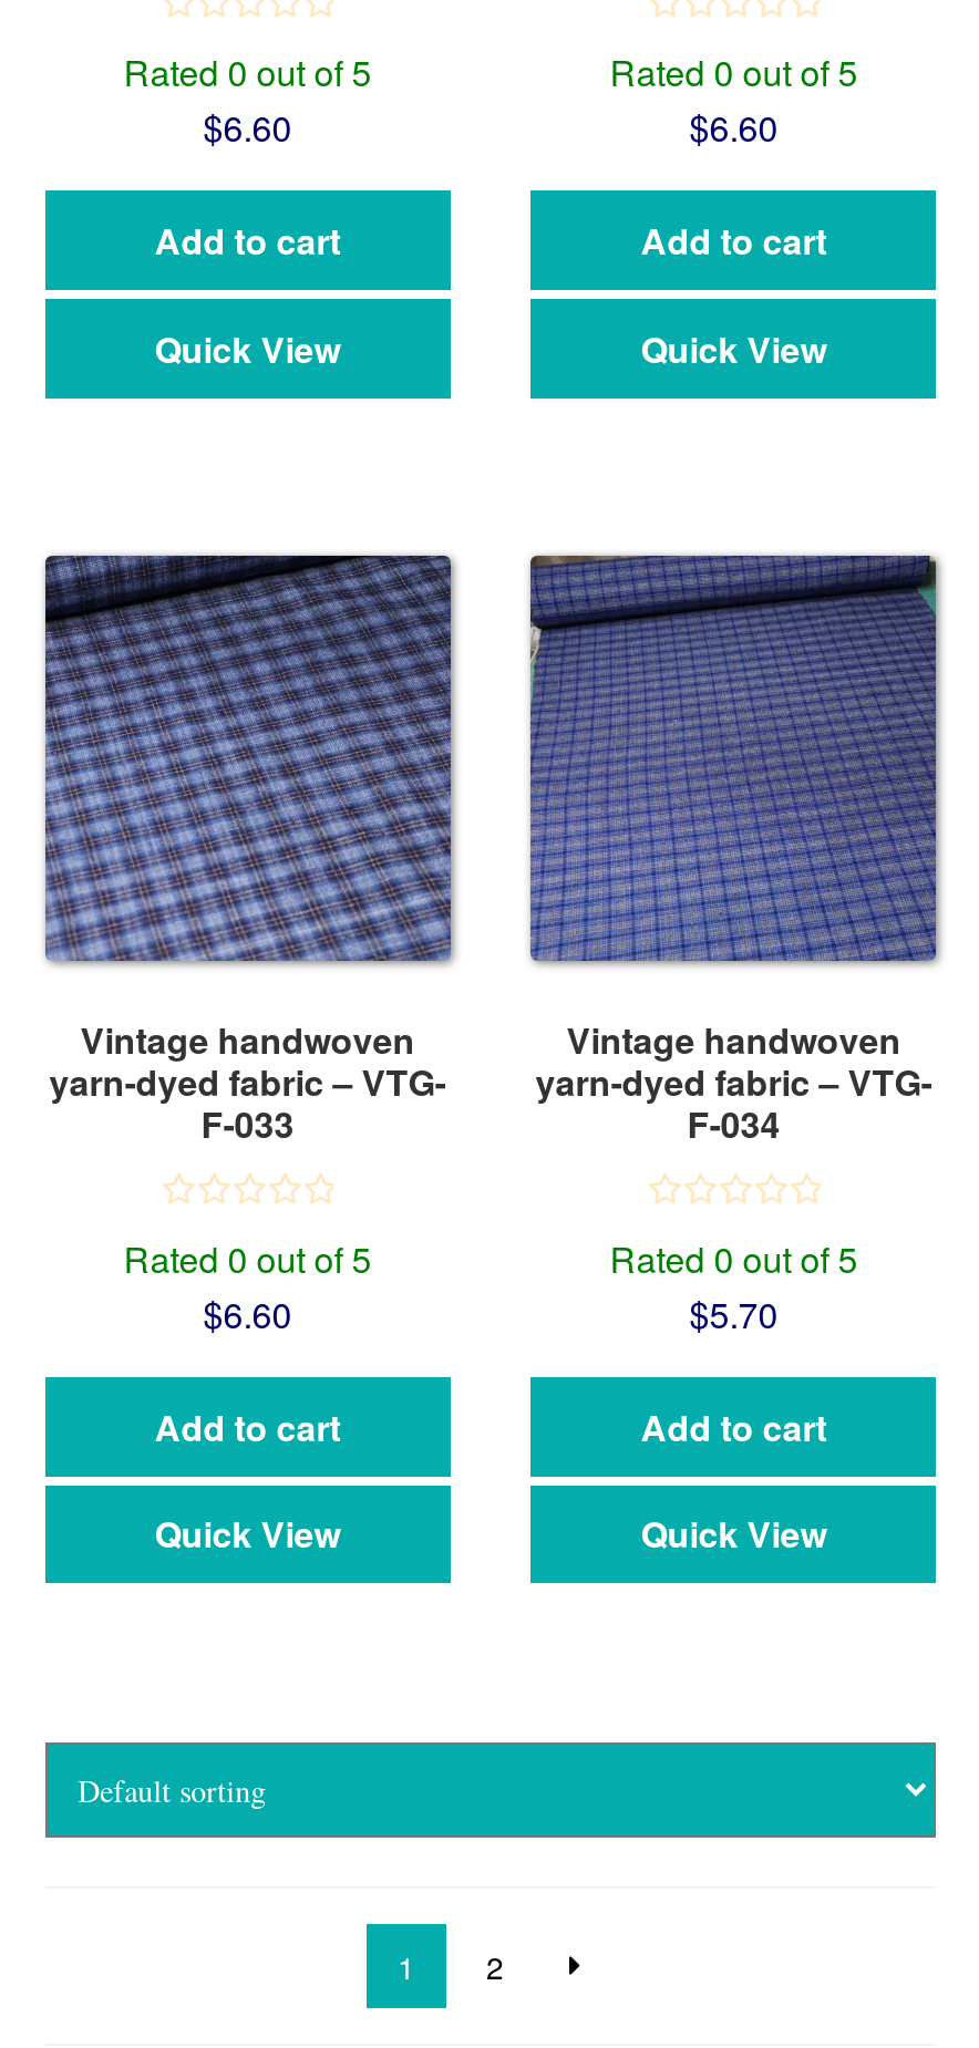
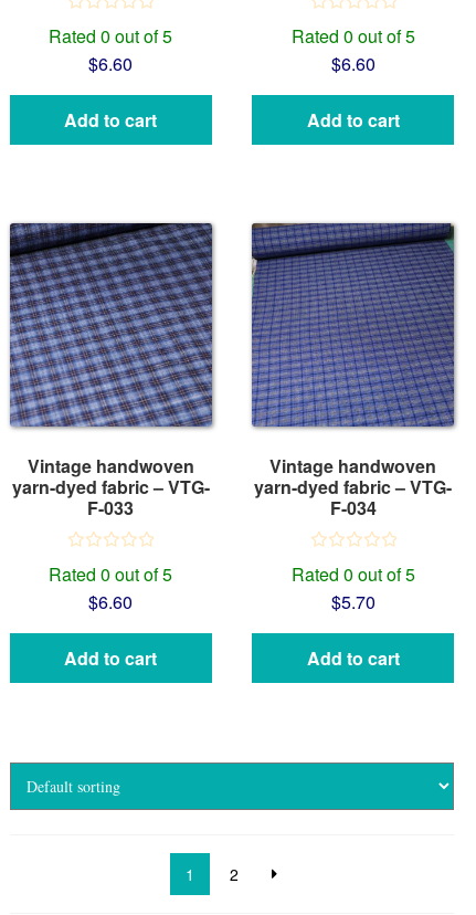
[154,322,340,373] Quick View -> none
[641,322,827,373] Quick View -> none
[154,1508,340,1559] Quick View -> none
[641,1508,827,1559] Quick View -> none

